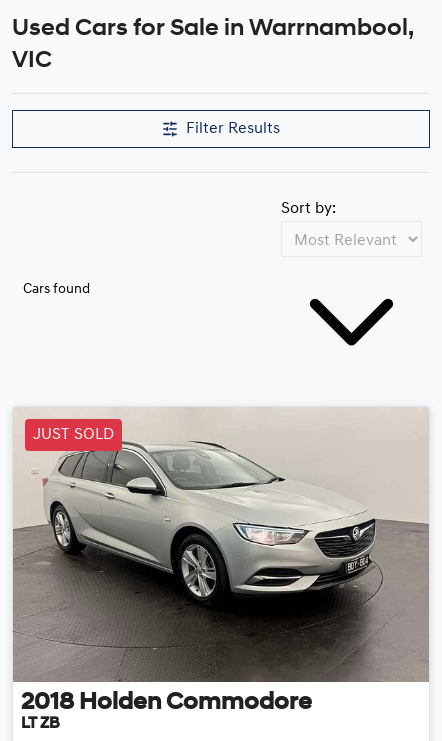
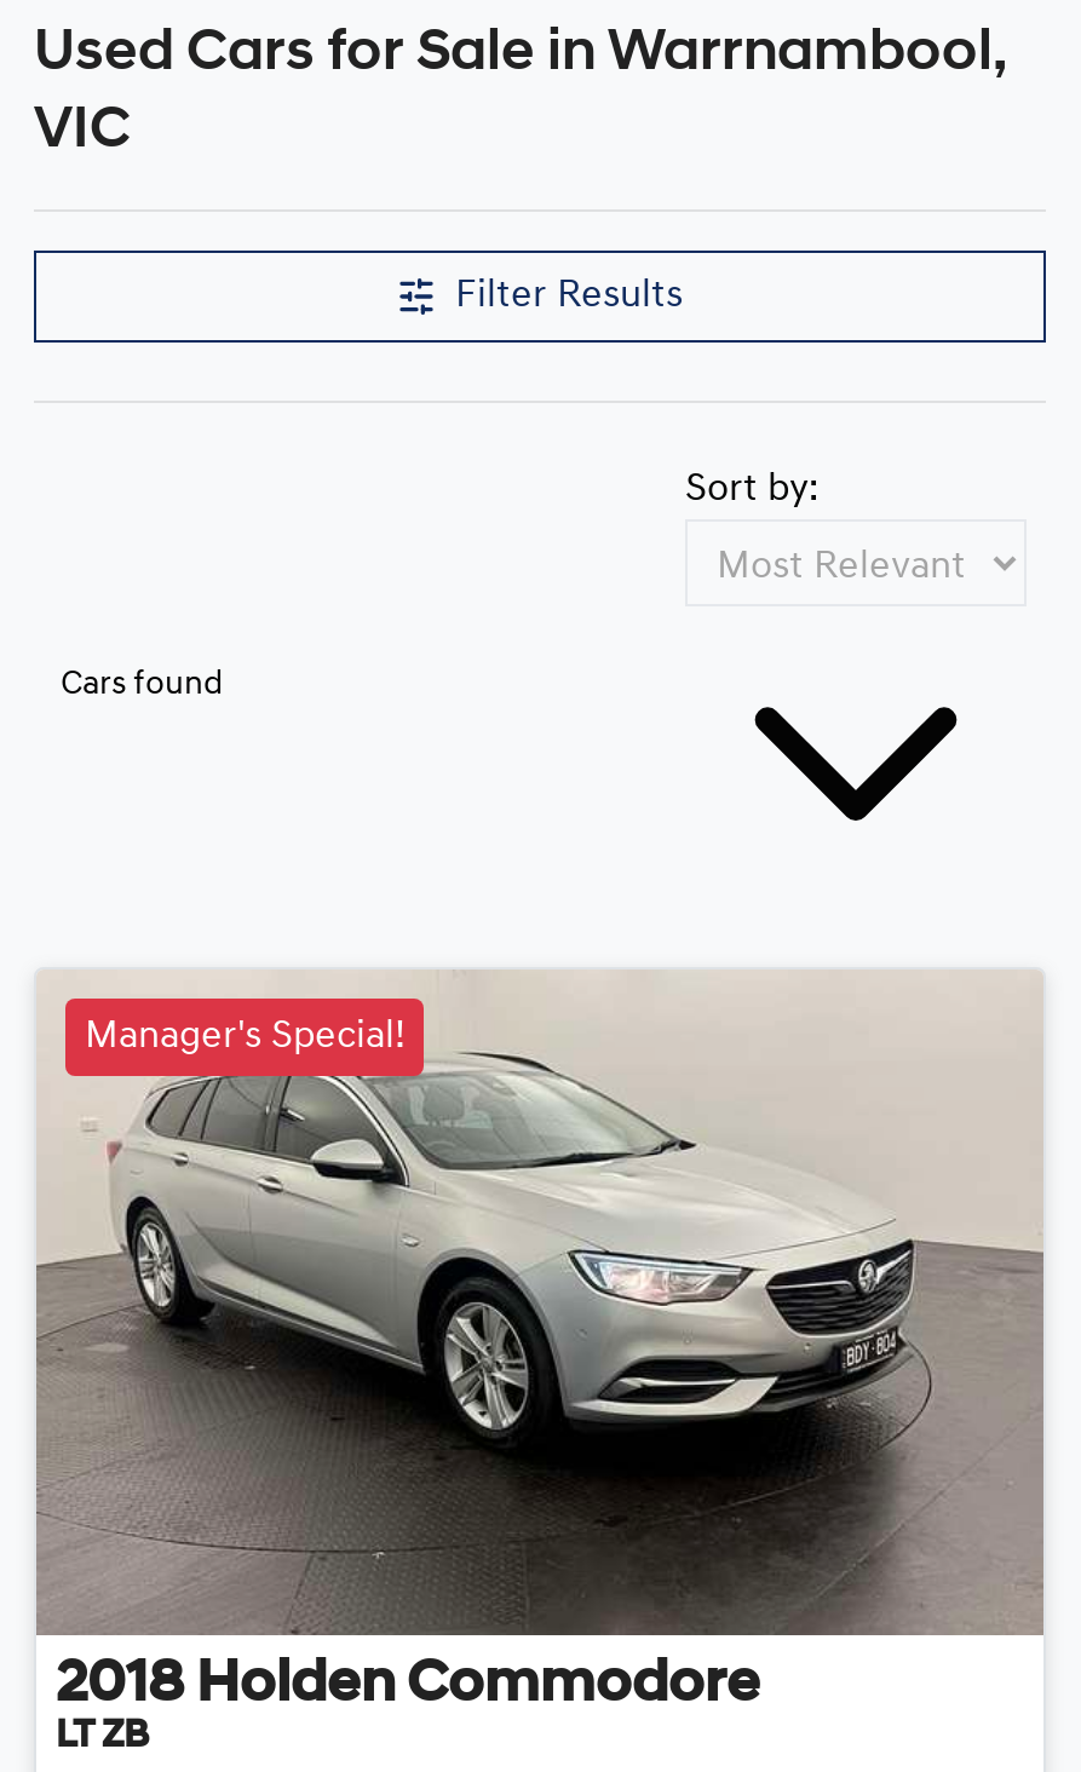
[33,427,114,443] JUST SOLD -> [85,1018,404,1057] Manager's Special!

